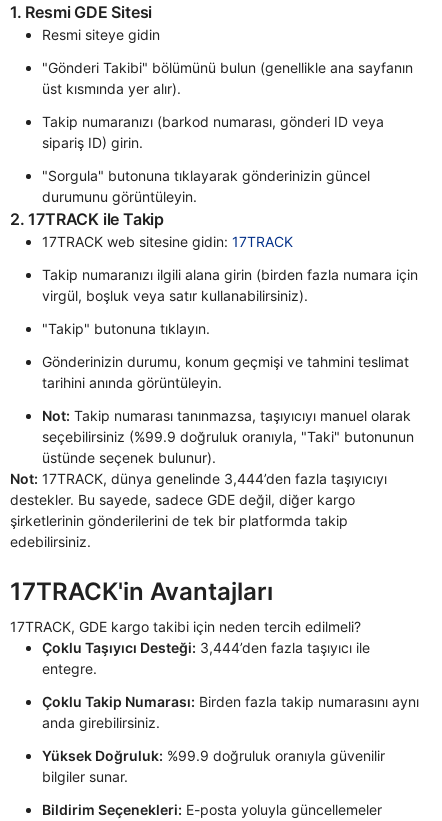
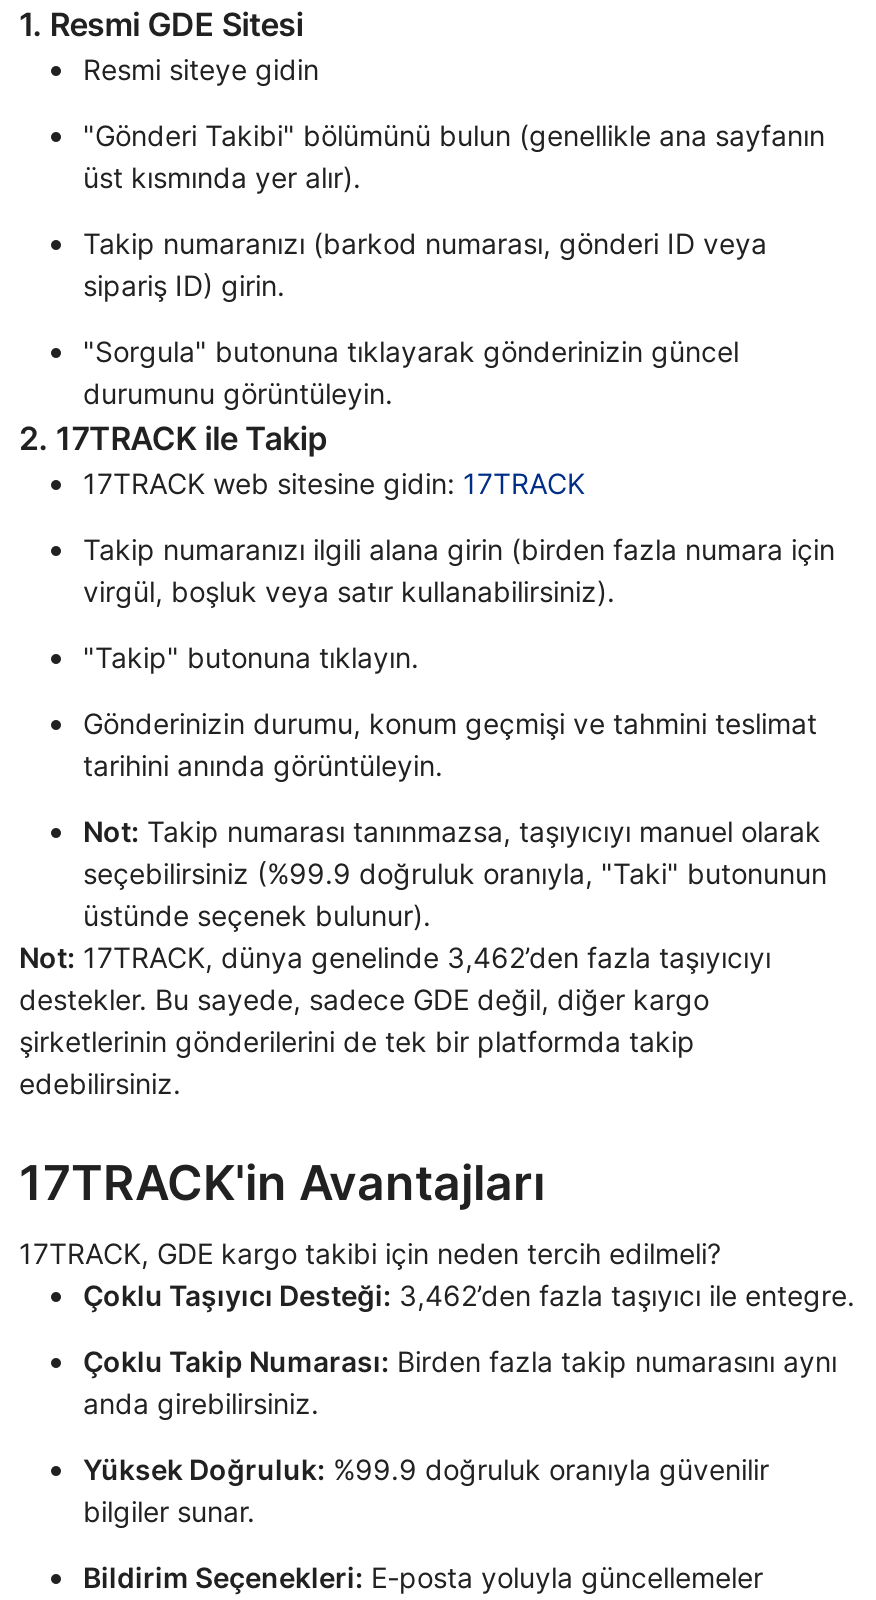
[10,470,387,487] Not: 17TRACK, dünya genelinde 3,444’den fazla taşıyıcıyı -> [19,940,771,974] Not: 17TRACK, dünya genelinde 3,462’den fazla taşıyıcıyı
[42,639,370,677] Çoklu Taşıyıcı Desteği: 3,444’den fazla taşıyıcı ile | entegre. -> [83,1278,855,1312] Çoklu Taşıyıcı Desteği: 3,462’den fazla taşıyıcı ile entegre.

